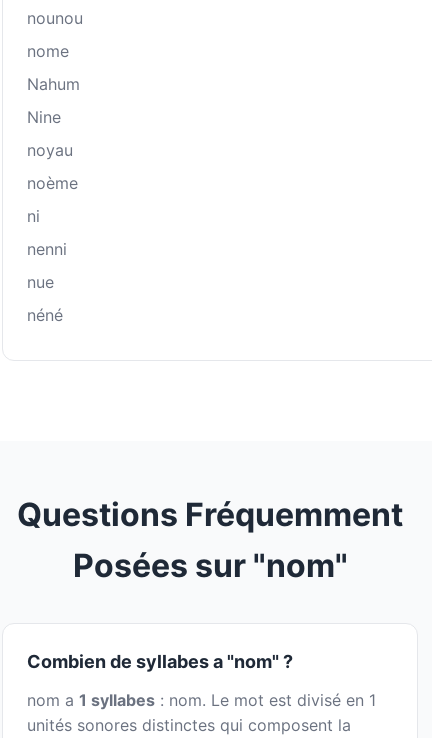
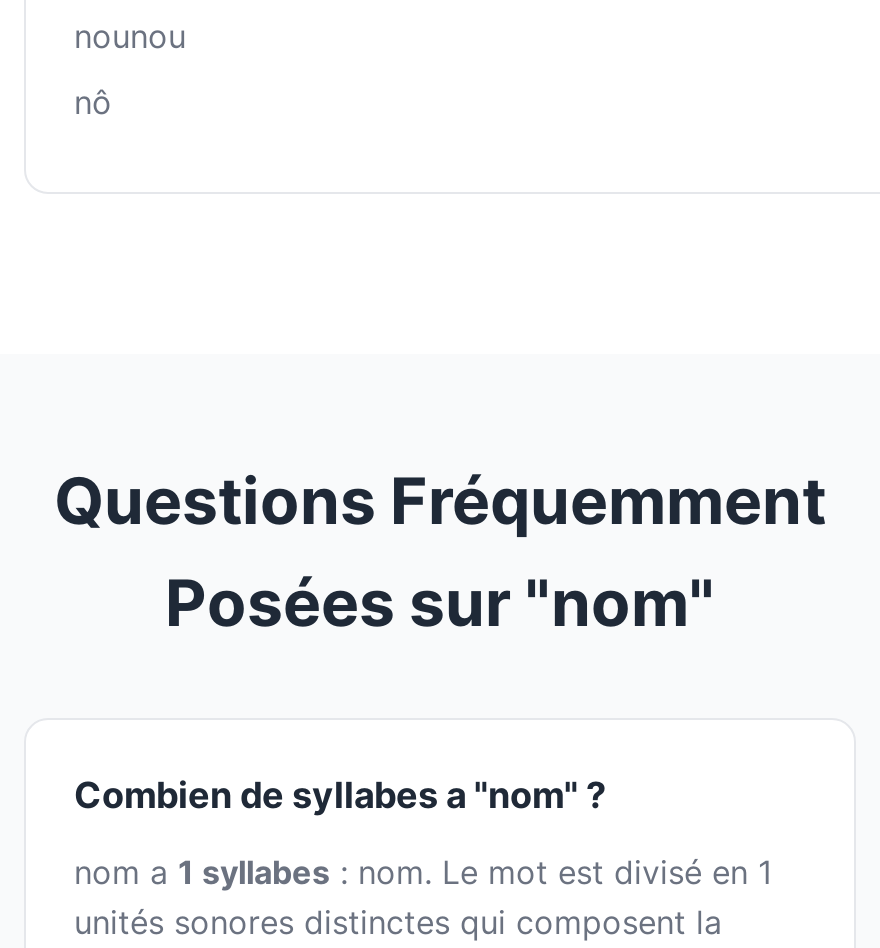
[27,41,80,325] nome | Nahum | Nine | noyau | noème | ni | nenni | nue | néné -> [74,82,112,122] nô

